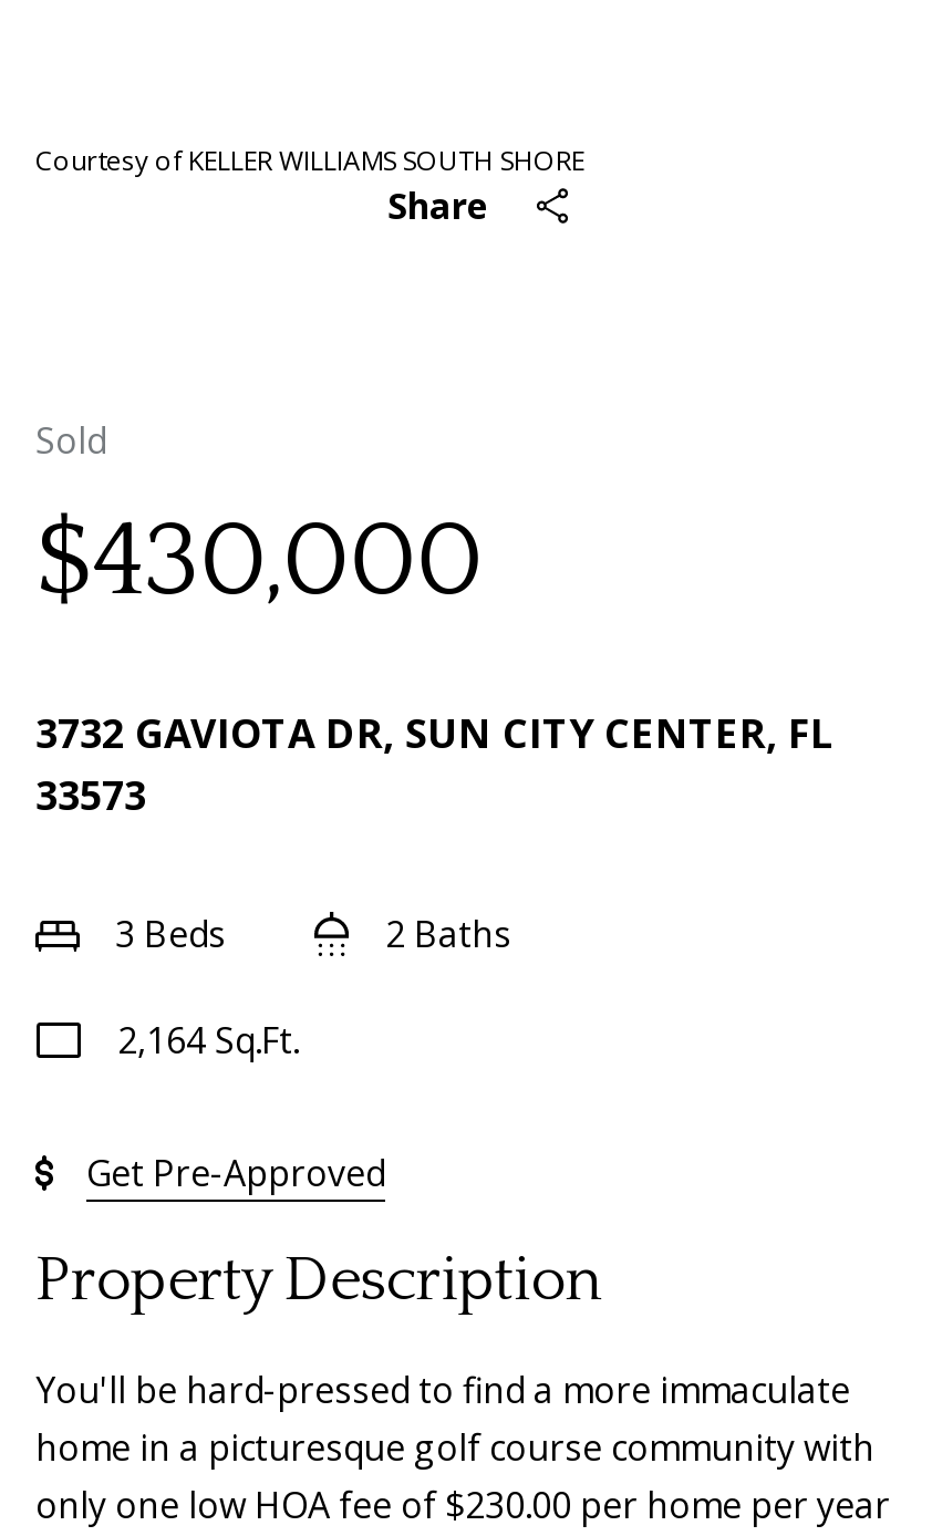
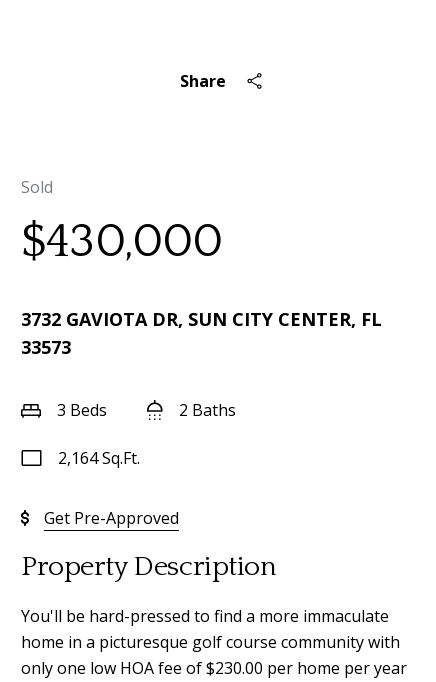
[35,142,584,179] Courtesy of KELLER WILLIAMS SOUTH SHORE -> none

